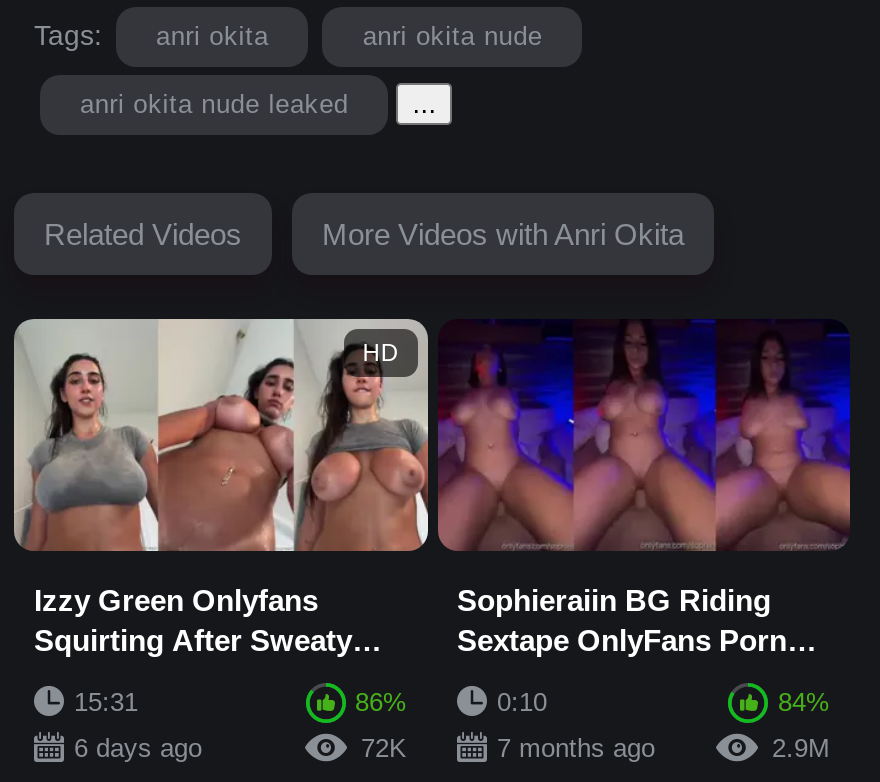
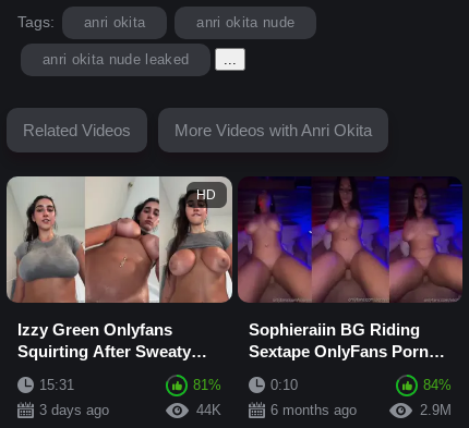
[355,687,407,717] 86% -> [193,377,221,393] 81%
[74,733,407,763] 6 days ago | 72K -> [39,402,221,418] 3 days ago | 44K
[497,733,655,763] 7 months ago -> [270,402,356,418] 6 months ago

